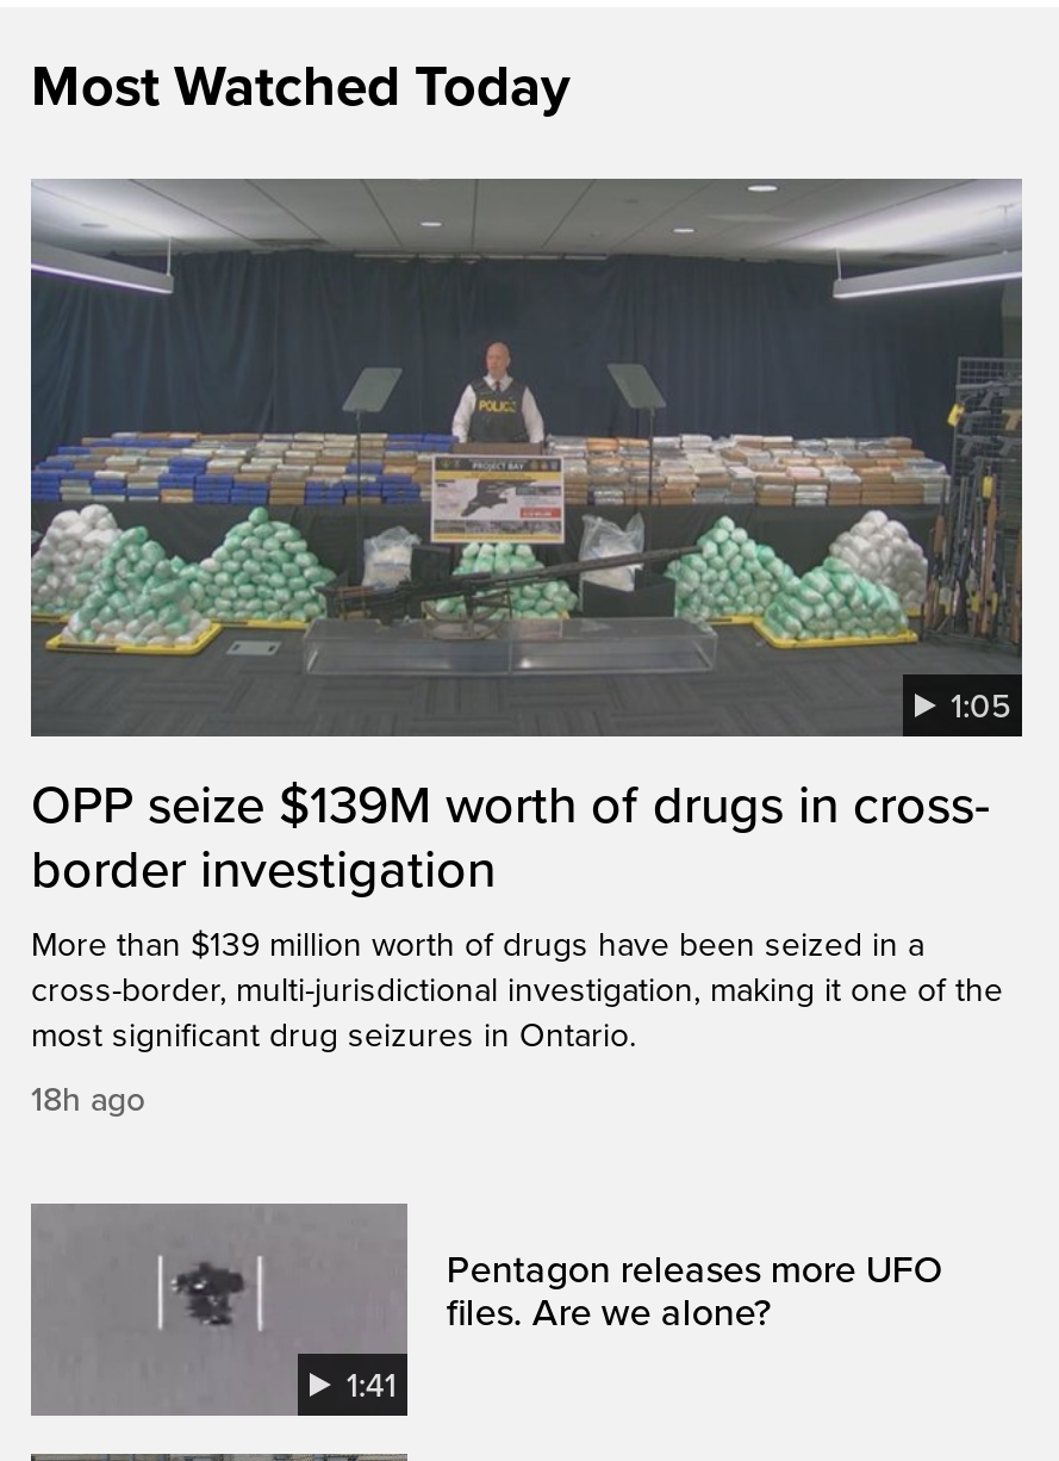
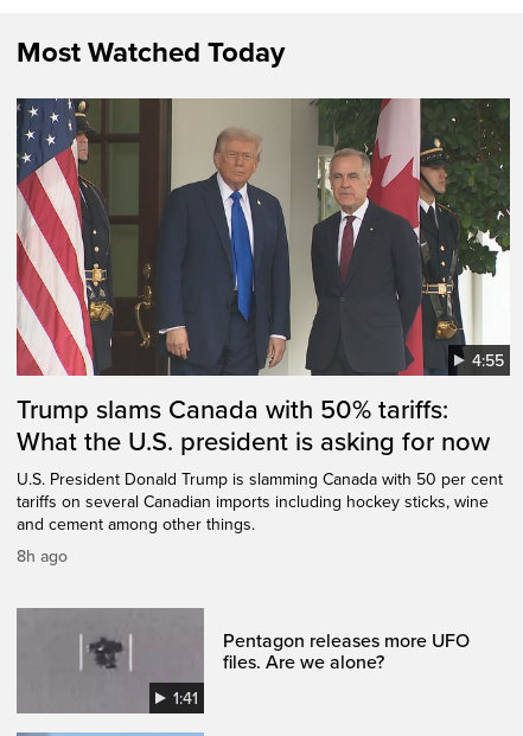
[29,179,1024,739] [image] | 1:05 -> [15,97,511,377] [image] | 4:55
[31,774,1003,1055] OPP seize $139M worth of drugs in cross- | border investigation | More than $139 million worth of drugs have been seized in a | cross-border, multi-jurisdictional investigation, making it one of the | most significant drug seizures in Ontario. -> [17,394,503,534] Trump slams Canada with 50% tariffs: | What the U.S. president is asking for now | U.S. President Donald Trump is slamming Canada with 50 per cent | tariffs on several Canadian imports including hockey sticks, wine | and cement among other things.
[31,1079,145,1120] 18h ago -> [17,546,68,566] 8h ago

